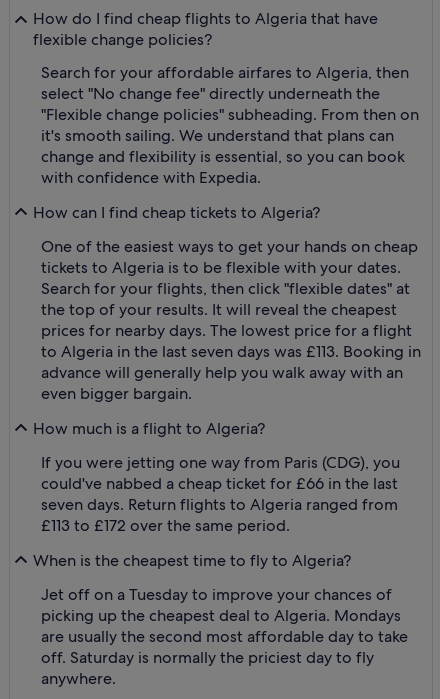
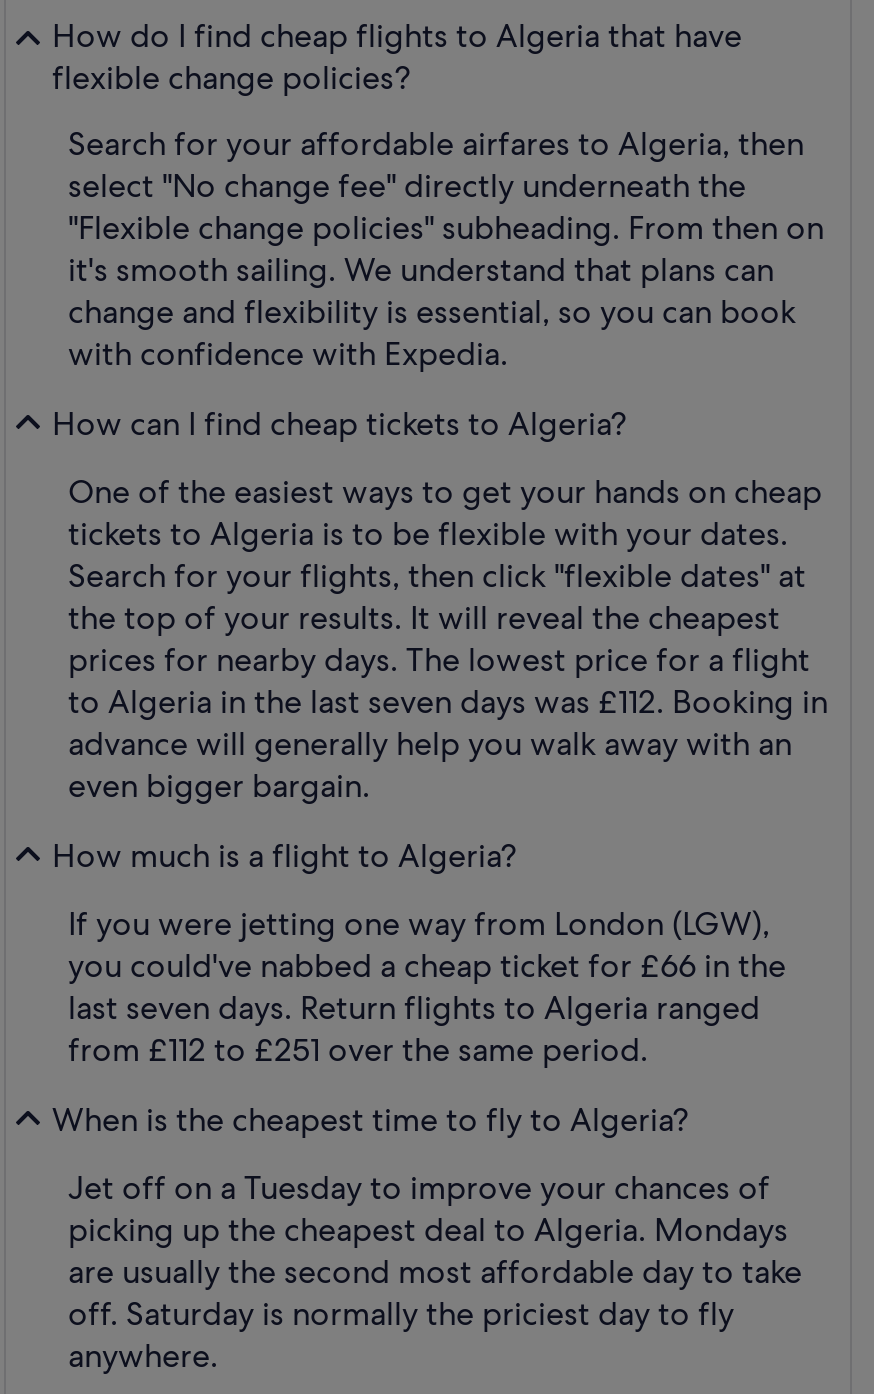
[41,341,421,362] to Algeria in the last seven days was £113. Booking in -> [68,681,828,723] to Algeria in the last seven days was £112. Booking in
[41,452,400,536] If you were jetting one way from Paris (CDG), you | could've nabbed a cheap ticket for £66 in the last | seven days. Return flights to Algeria ranged from | £113 to £172 over the same period. -> [68,903,786,1071] If you were jetting one way from London (LGW), | you could've nabbed a cheap ticket for £66 in the | last seven days. Return flights to Algeria ranged | from £112 to £251 over the same period.

